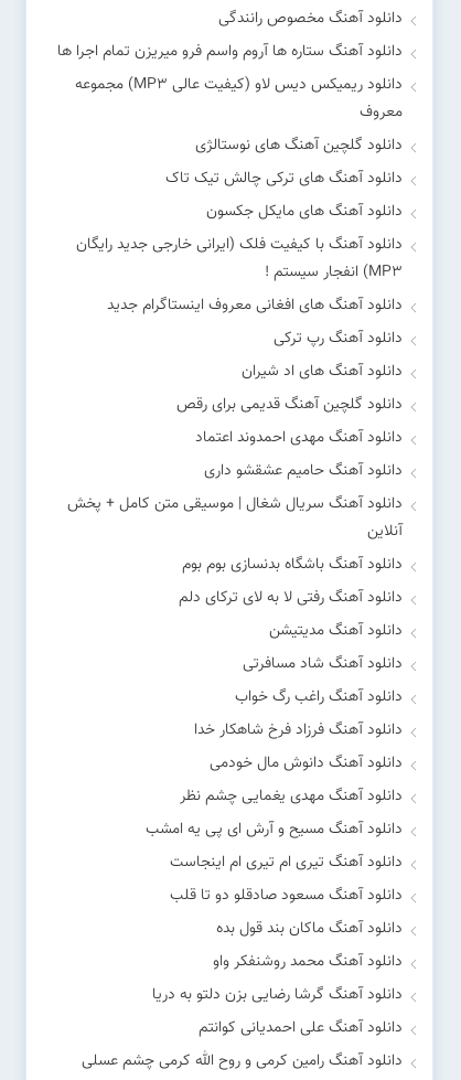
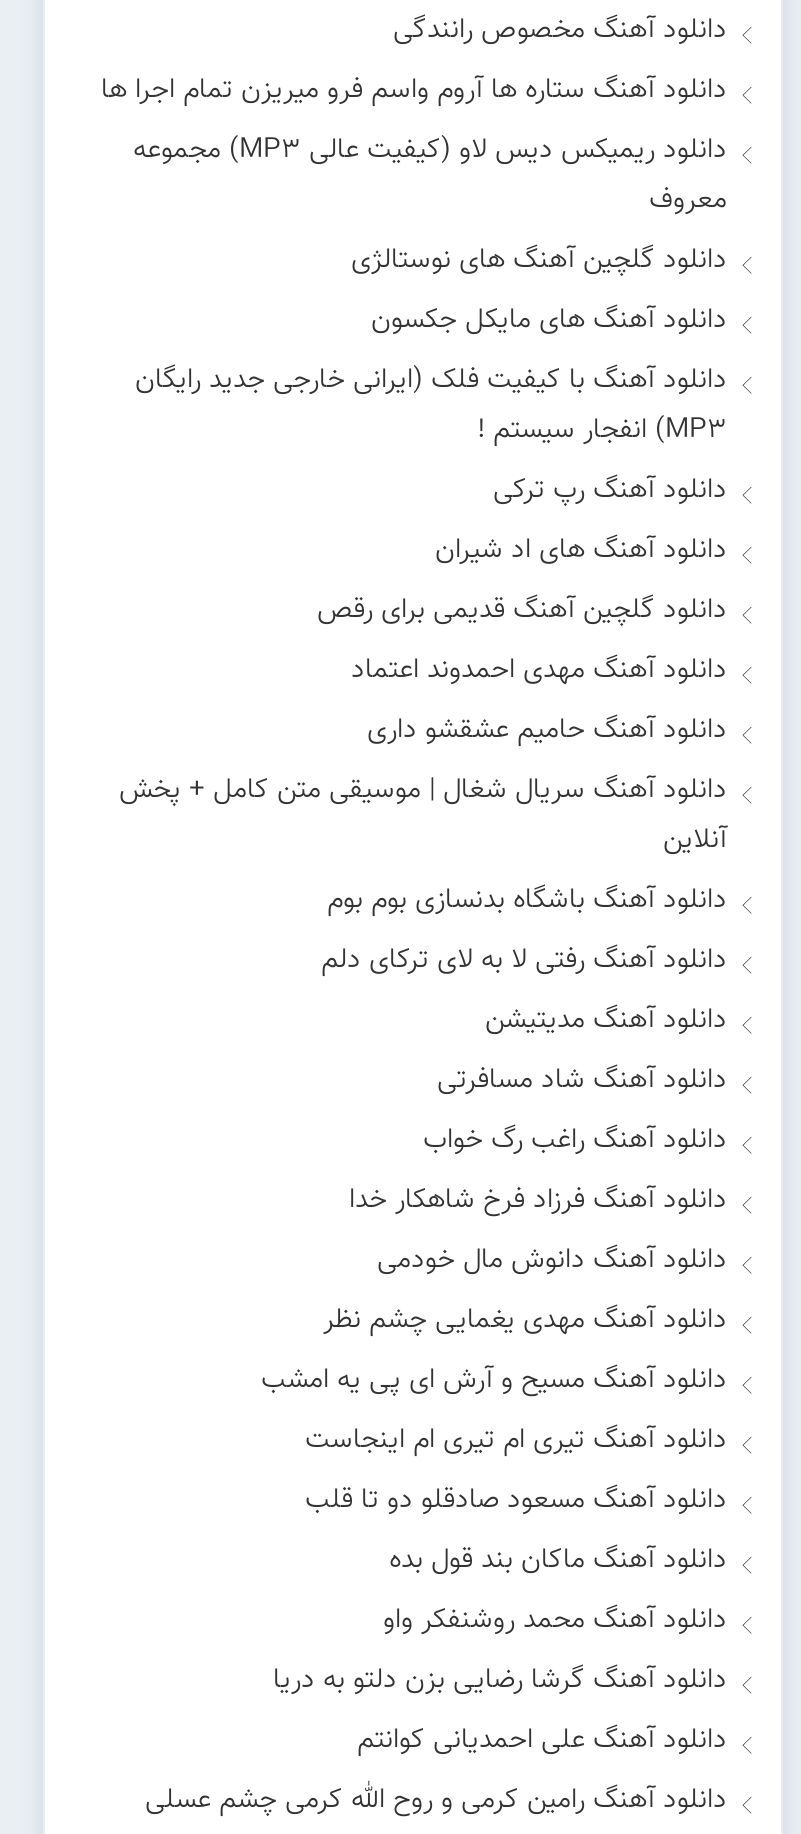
[165,167,403,191] دانلود آهنگ های ترکی چالش تیک تاک -> none
[107,293,403,318] دانلود آهنگ های افغانی معروف اینستاگرام جدید -> none

